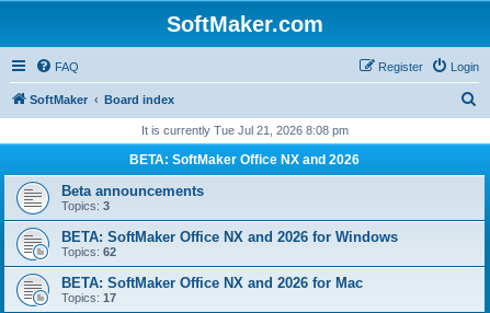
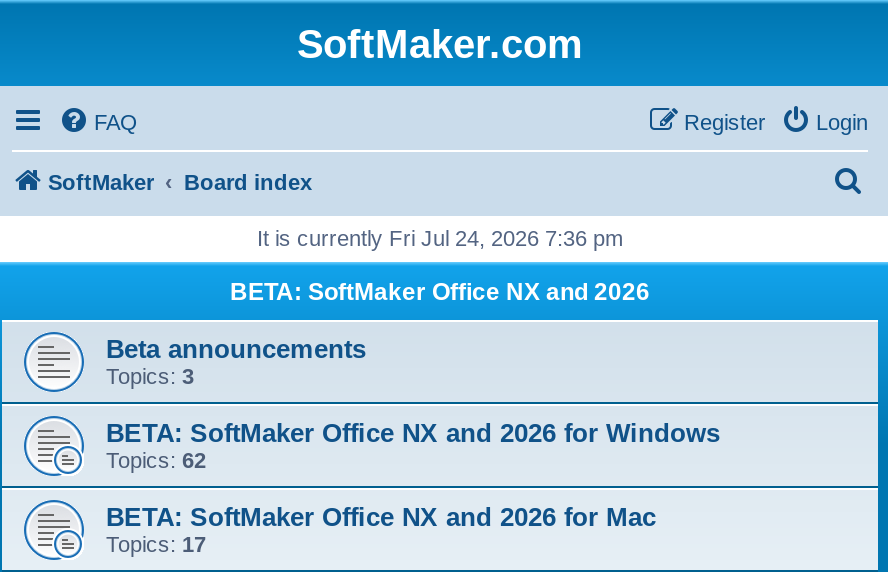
[141,124,348,137] It is currently Tue Jul 21, 2026 8:08 pm -> [257,226,623,250] It is currently Fri Jul 24, 2026 7:36 pm

